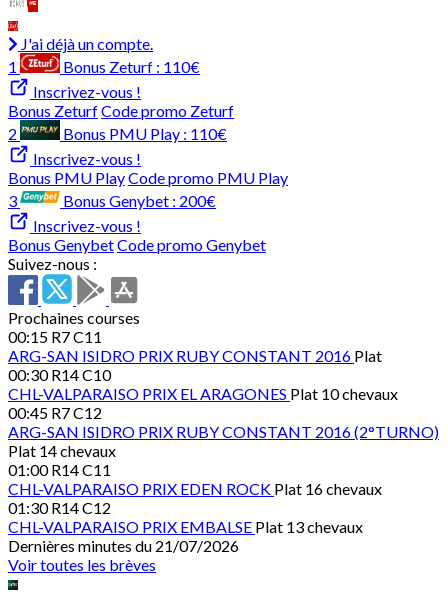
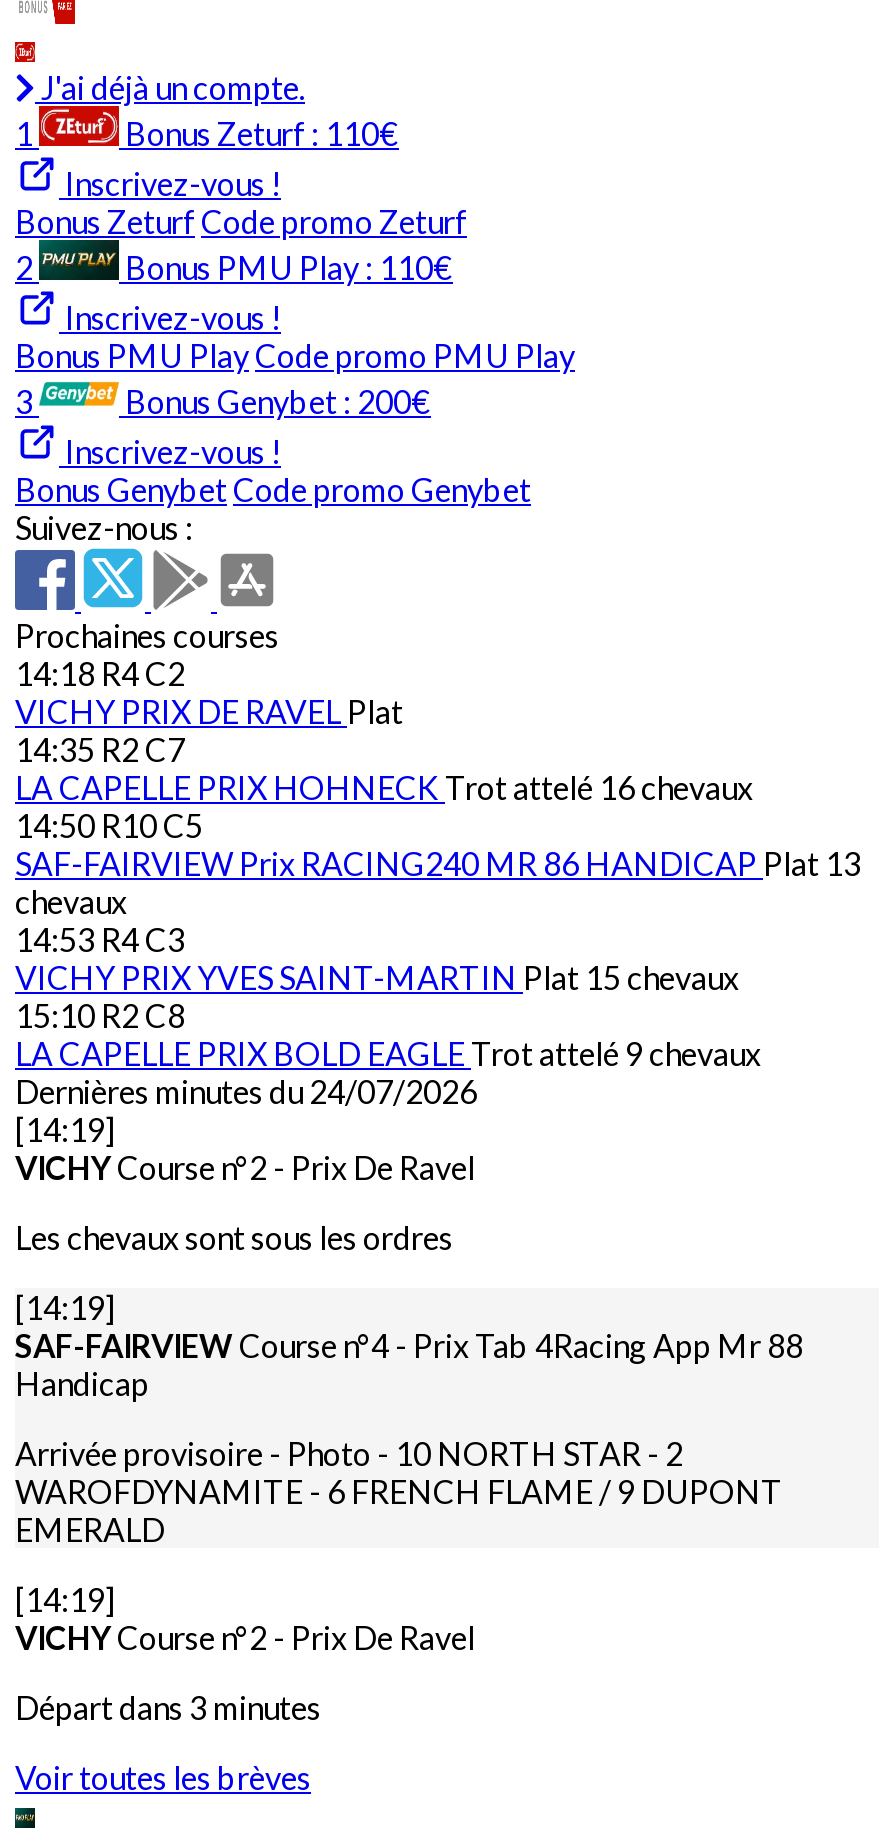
[8,327,439,555] 00:15 R7 C11 | ARG-SAN ISIDRO PRIX RUBY CONSTANT 2016 Plat | 00:30 R14 C10 | CHL-VALPARAISO PRIX EL ARAGONES Plat 10 chevaux | 00:45 R7 C12 | ARG-SAN ISIDRO PRIX RUBY CONSTANT 2016 (2°TURNO) | Plat 14 chevaux | 01:00 R14 C11 | CHL-VALPARAISO PRIX EDEN ROCK Plat 16 chevaux | 01:30 R14 C12 | CHL-VALPARAISO PRIX EMBALSE Plat 13 chevaux | Dernières minutes du 21/07/2026 -> [15,654,861,1726] 14:18 R4 C2 | VICHY PRIX DE RAVEL Plat | 14:35 R2 C7 | LA CAPELLE PRIX HOHNECK Trot attelé 16 chevaux | 14:50 R10 C5 | SAF-FAIRVIEW Prix RACING240 MR 86 HANDICAP Plat 13 | chevaux | 14:53 R4 C3 | VICHY PRIX YVES SAINT-MARTIN Plat 15 chevaux | 15:10 R2 C8 | LA CAPELLE PRIX BOLD EAGLE Trot attelé 9 chevaux | Dernières minutes du 24/07/2026 | [14:19] | VICHY Course n°2 - Prix De Ravel | Les chevaux sont sous les ordres | [14:19] | SAF-FAIRVIEW Course n°4 - Prix Tab 4Racing App Mr 88 | Handicap | Arrivée provisoire - Photo - 10 NORTH STAR - 2 | WAROFDYNAMITE - 6 FRENCH FLAME / 9 DUPONT | EMERALD | [14:19] | VICHY Course n°2 - Prix De Ravel | Départ dans 3 minutes

